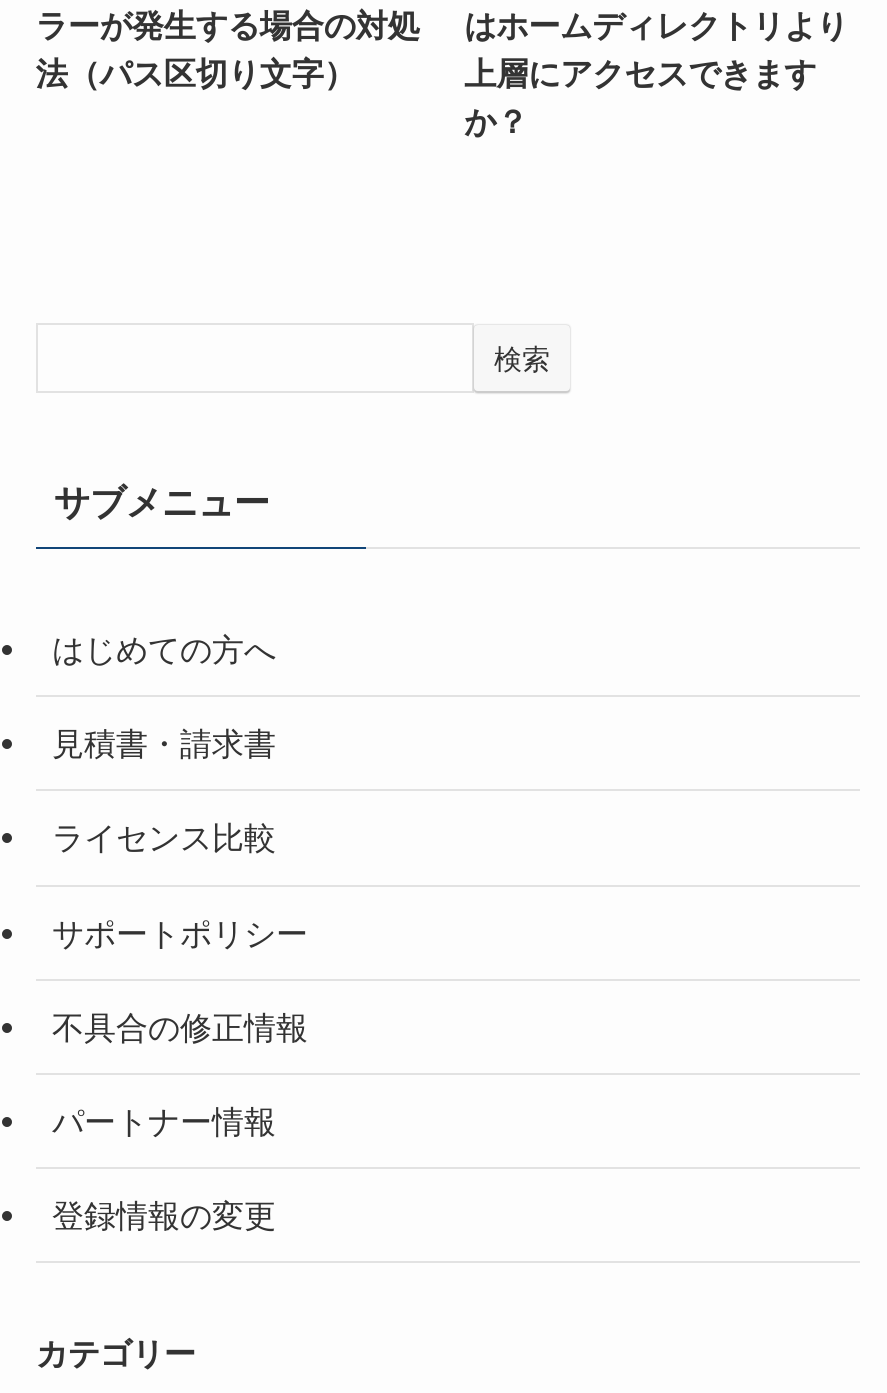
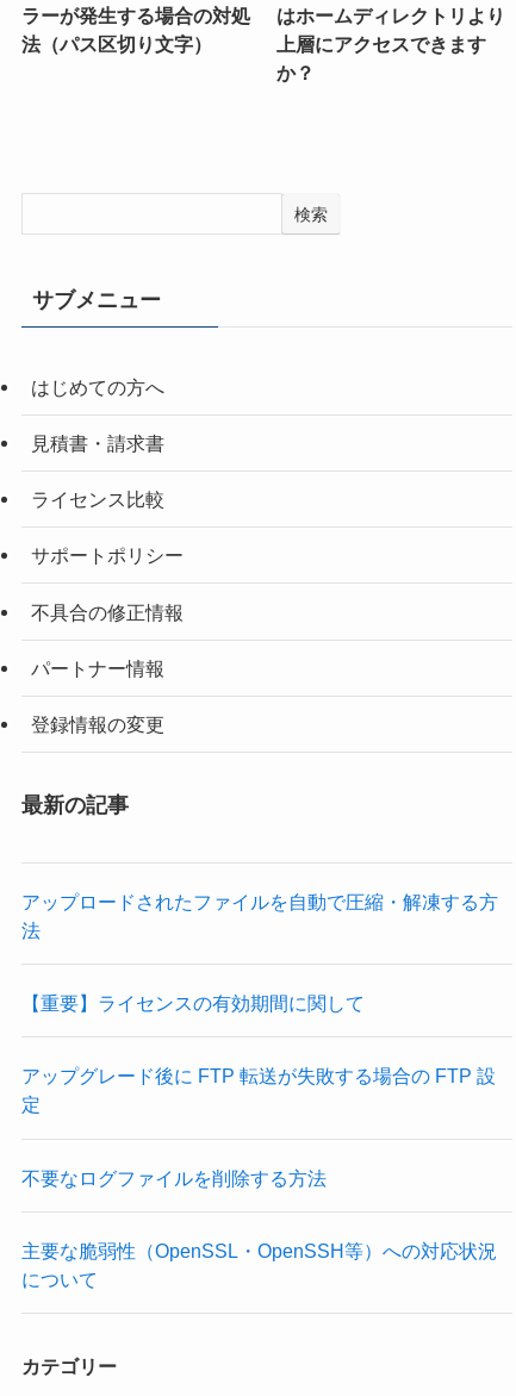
none -> [21,794,129,817] 最新の記事
none -> [21,891,498,1290] アップロードされたファイルを自動で圧縮・解凍する方 | 法 | 【重要】ライセンスの有効期間に関して | アップグレード後に FTP 転送が失敗する場合の FTP 設 | 定 | 不要なログファイルを削除する方法 | 主要な脆弱性（OpenSSL・OpenSSH等）への対応状況 | について

